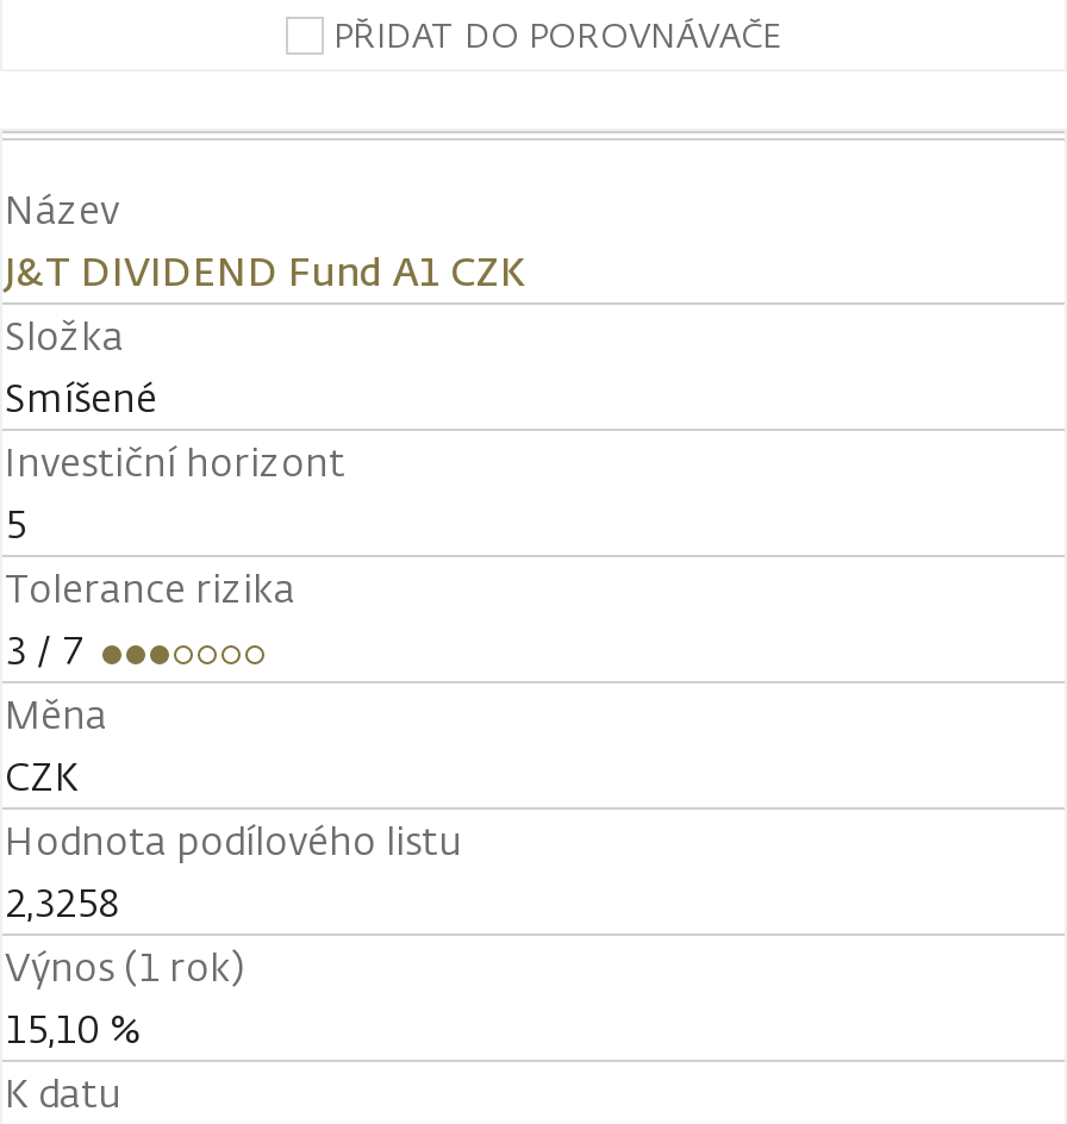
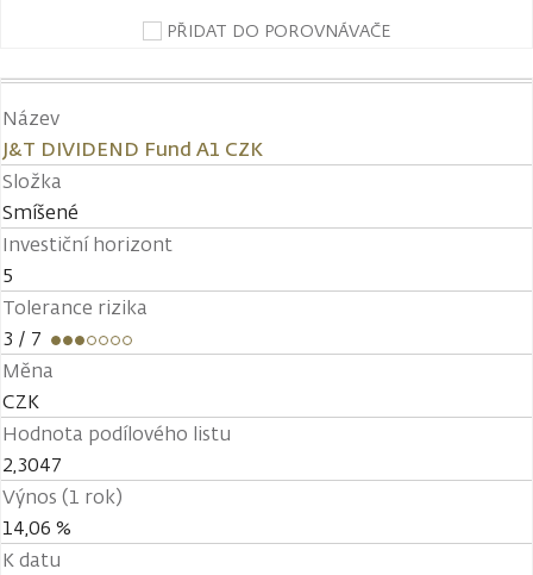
[5,876,119,929] 2,3258 -> [2,451,62,477] 2,3047
[5,1003,141,1055] 15,10 % -> [2,514,71,540] 14,06 %

